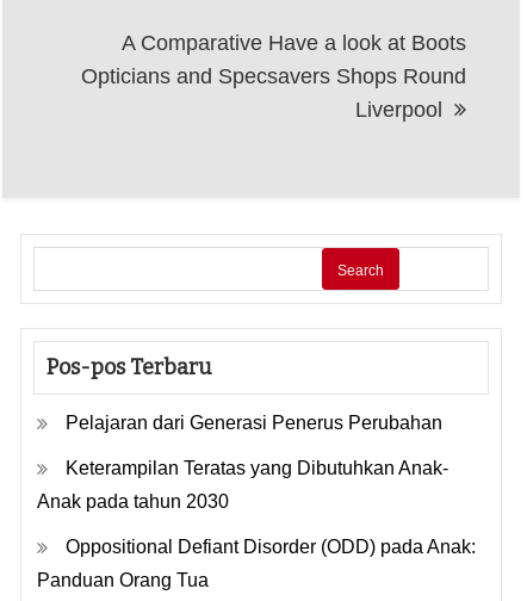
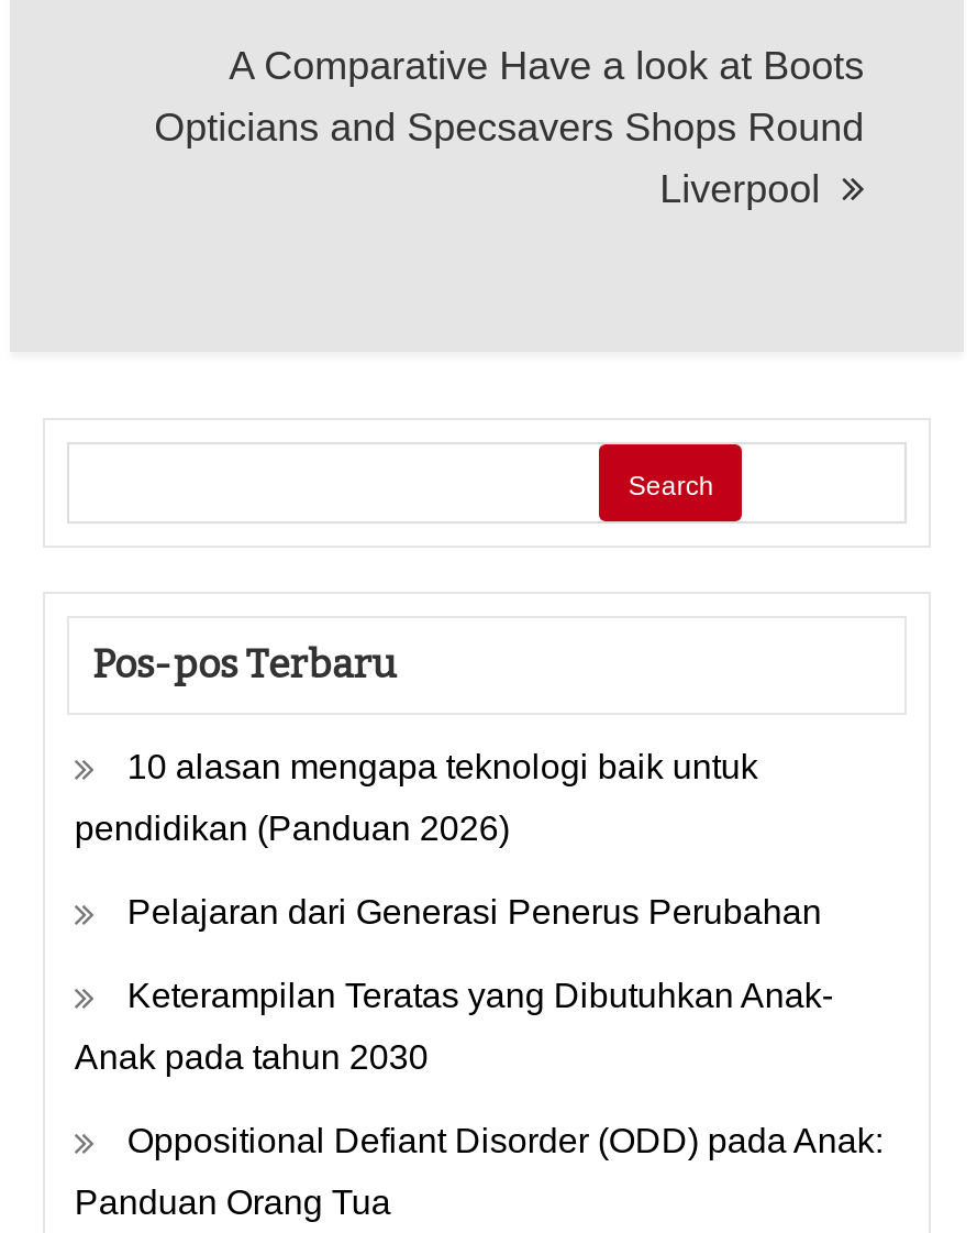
none -> [75,749,758,848] 10 alasan mengapa teknologi baik untuk | pendidikan (Panduan 2026)

